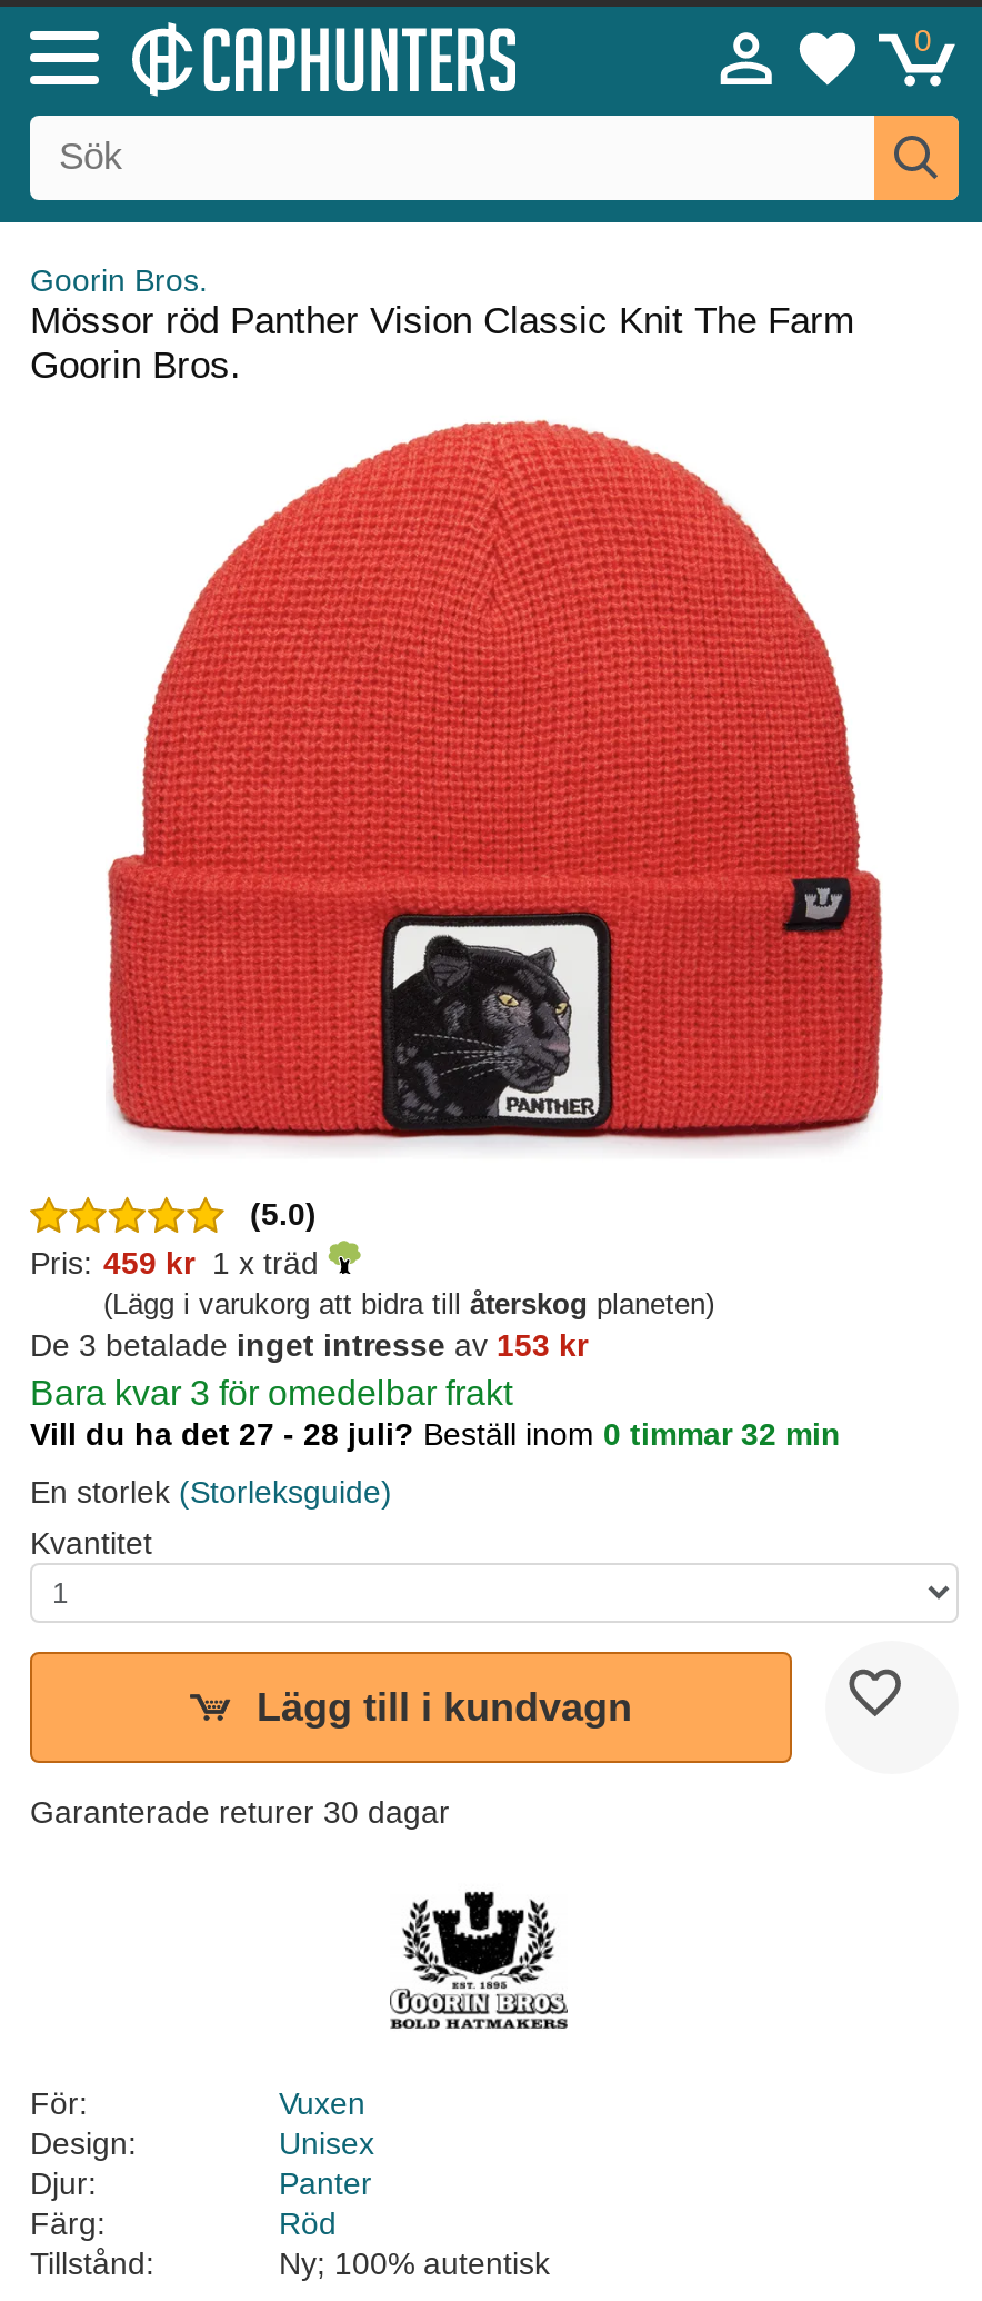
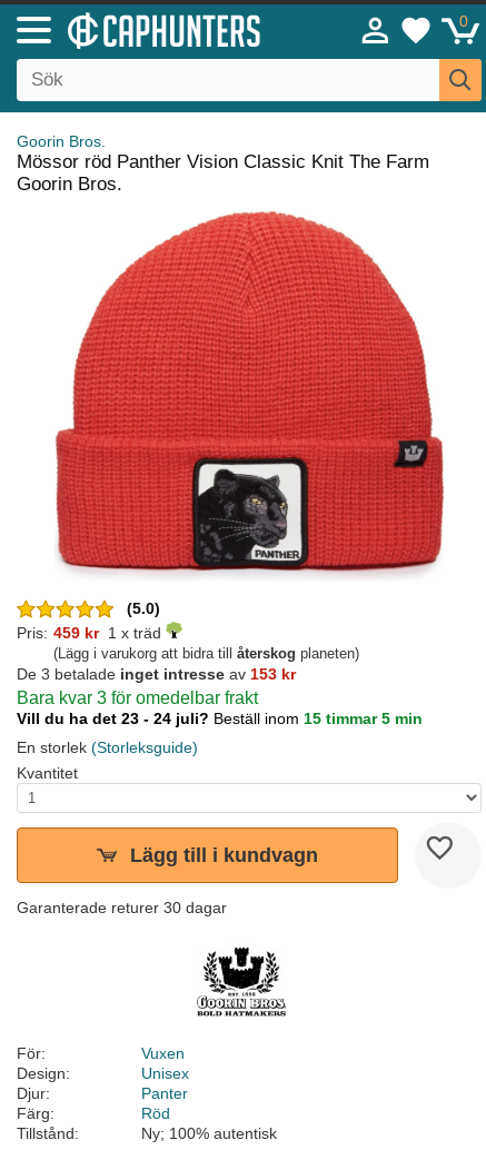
[30,1417,841,1453] Vill du ha det 27 - 28 juli? Beställ inom 0 timmar 32 min -> [17,710,423,728] Vill du ha det 23 - 24 juli? Beställ inom 15 timmar 5 min

